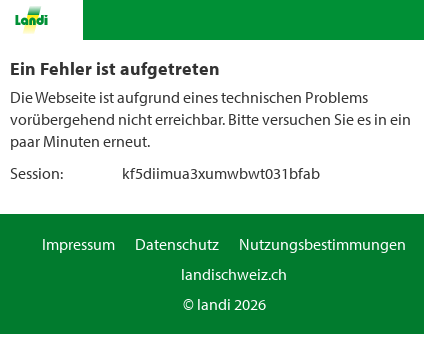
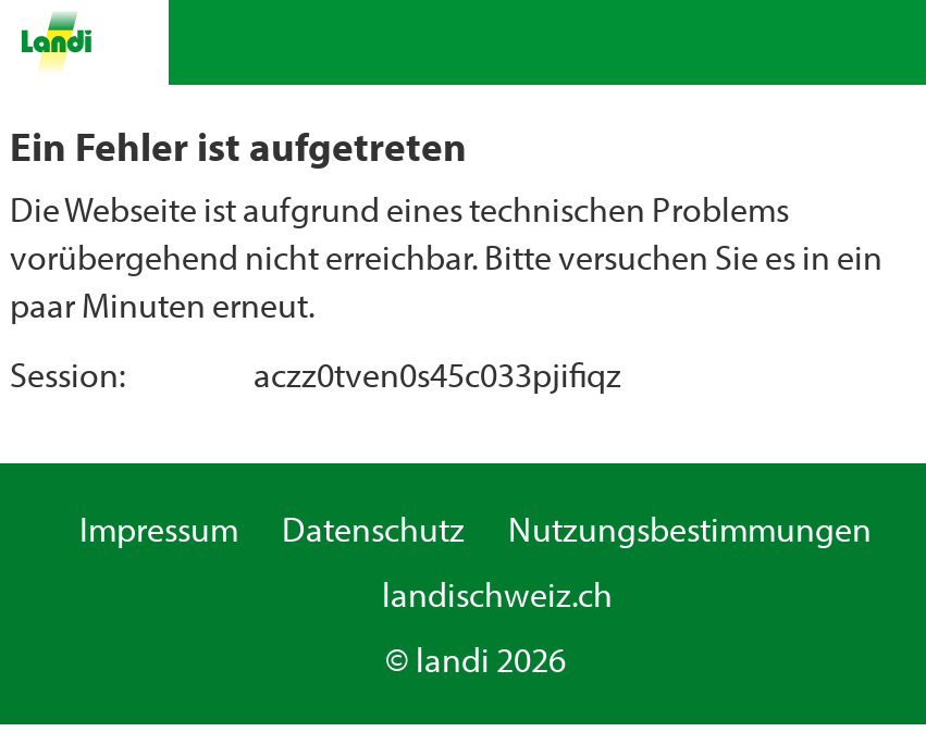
[122,163,320,183] kf5diimua3xumwbwt031bfab -> [254,352,621,396] aczz0tven0s45c033pjifiqz

